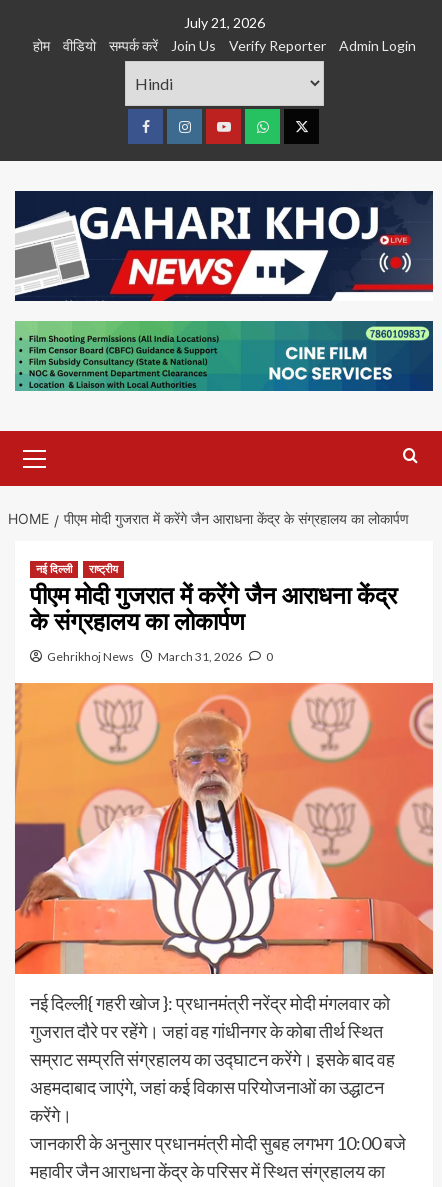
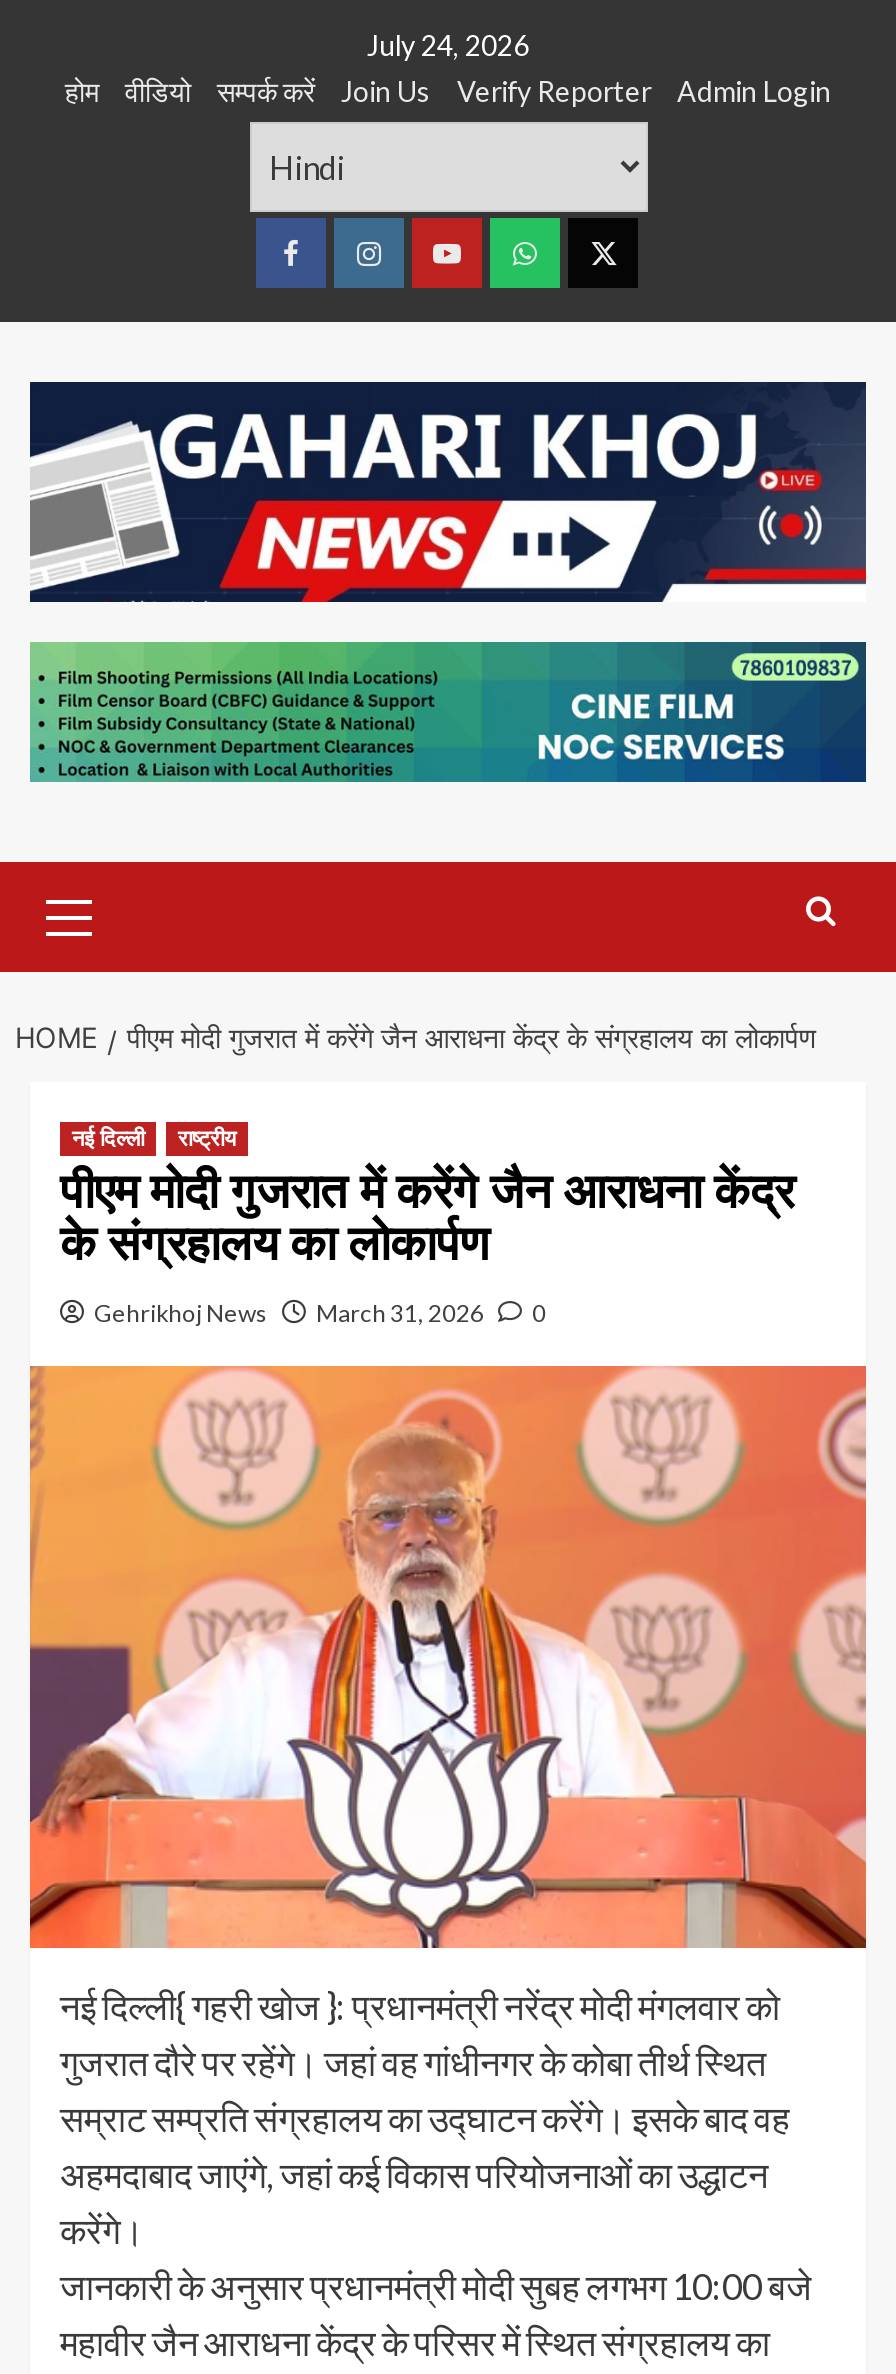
[183,14,264,31] July 21, 2026 -> [367,28,529,62] July 24, 2026

